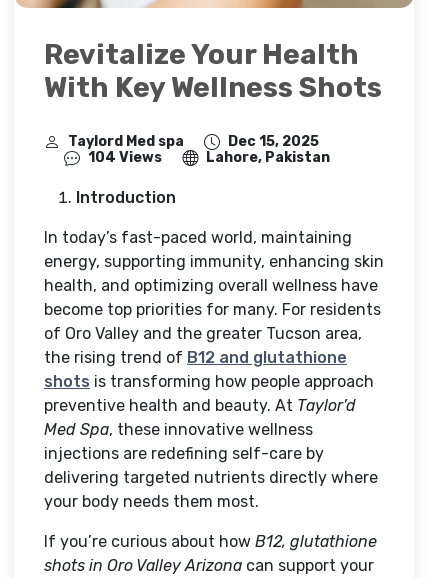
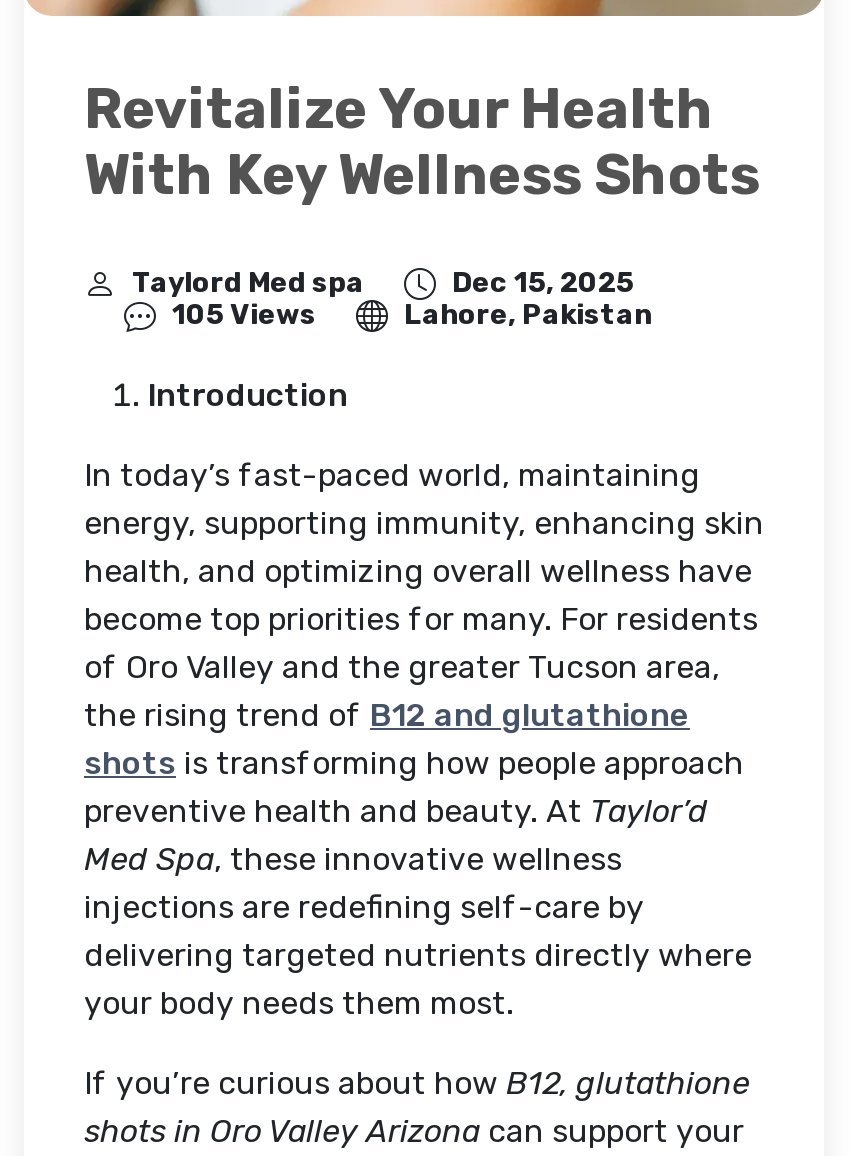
[88,149,162,166] 104 Views -> [172,298,316,332] 105 Views

